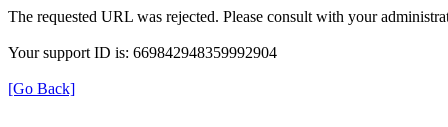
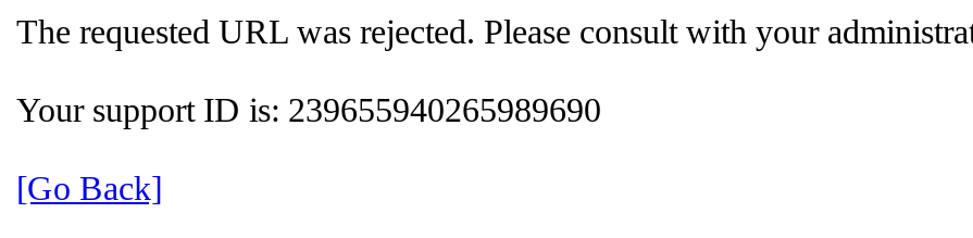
[8,44,277,61] Your support ID is: 669842948359992904 -> [16,91,601,128] Your support ID is: 239655940265989690

